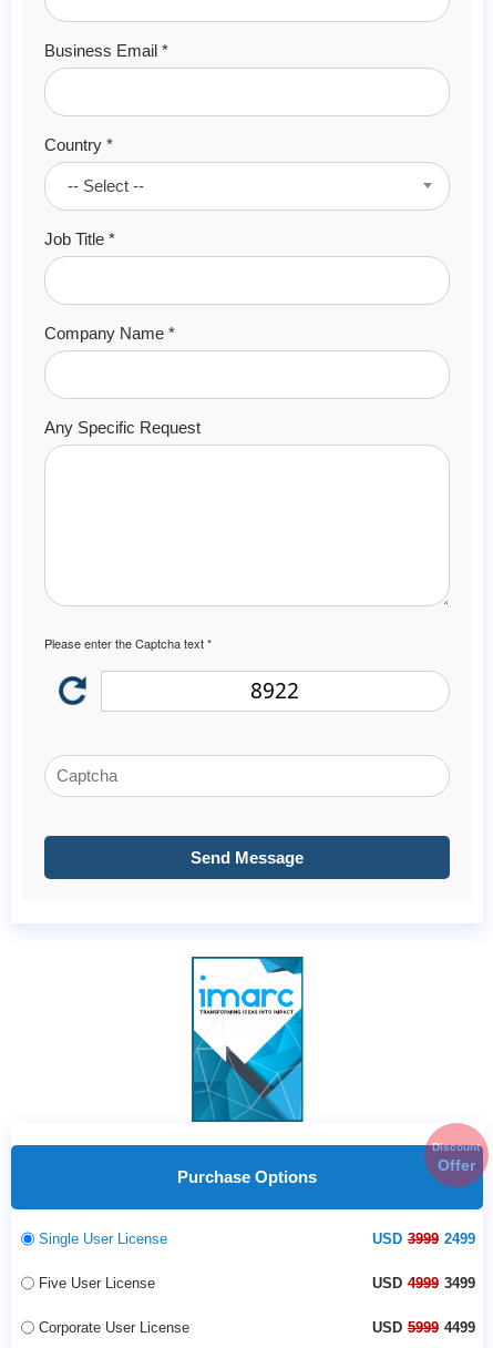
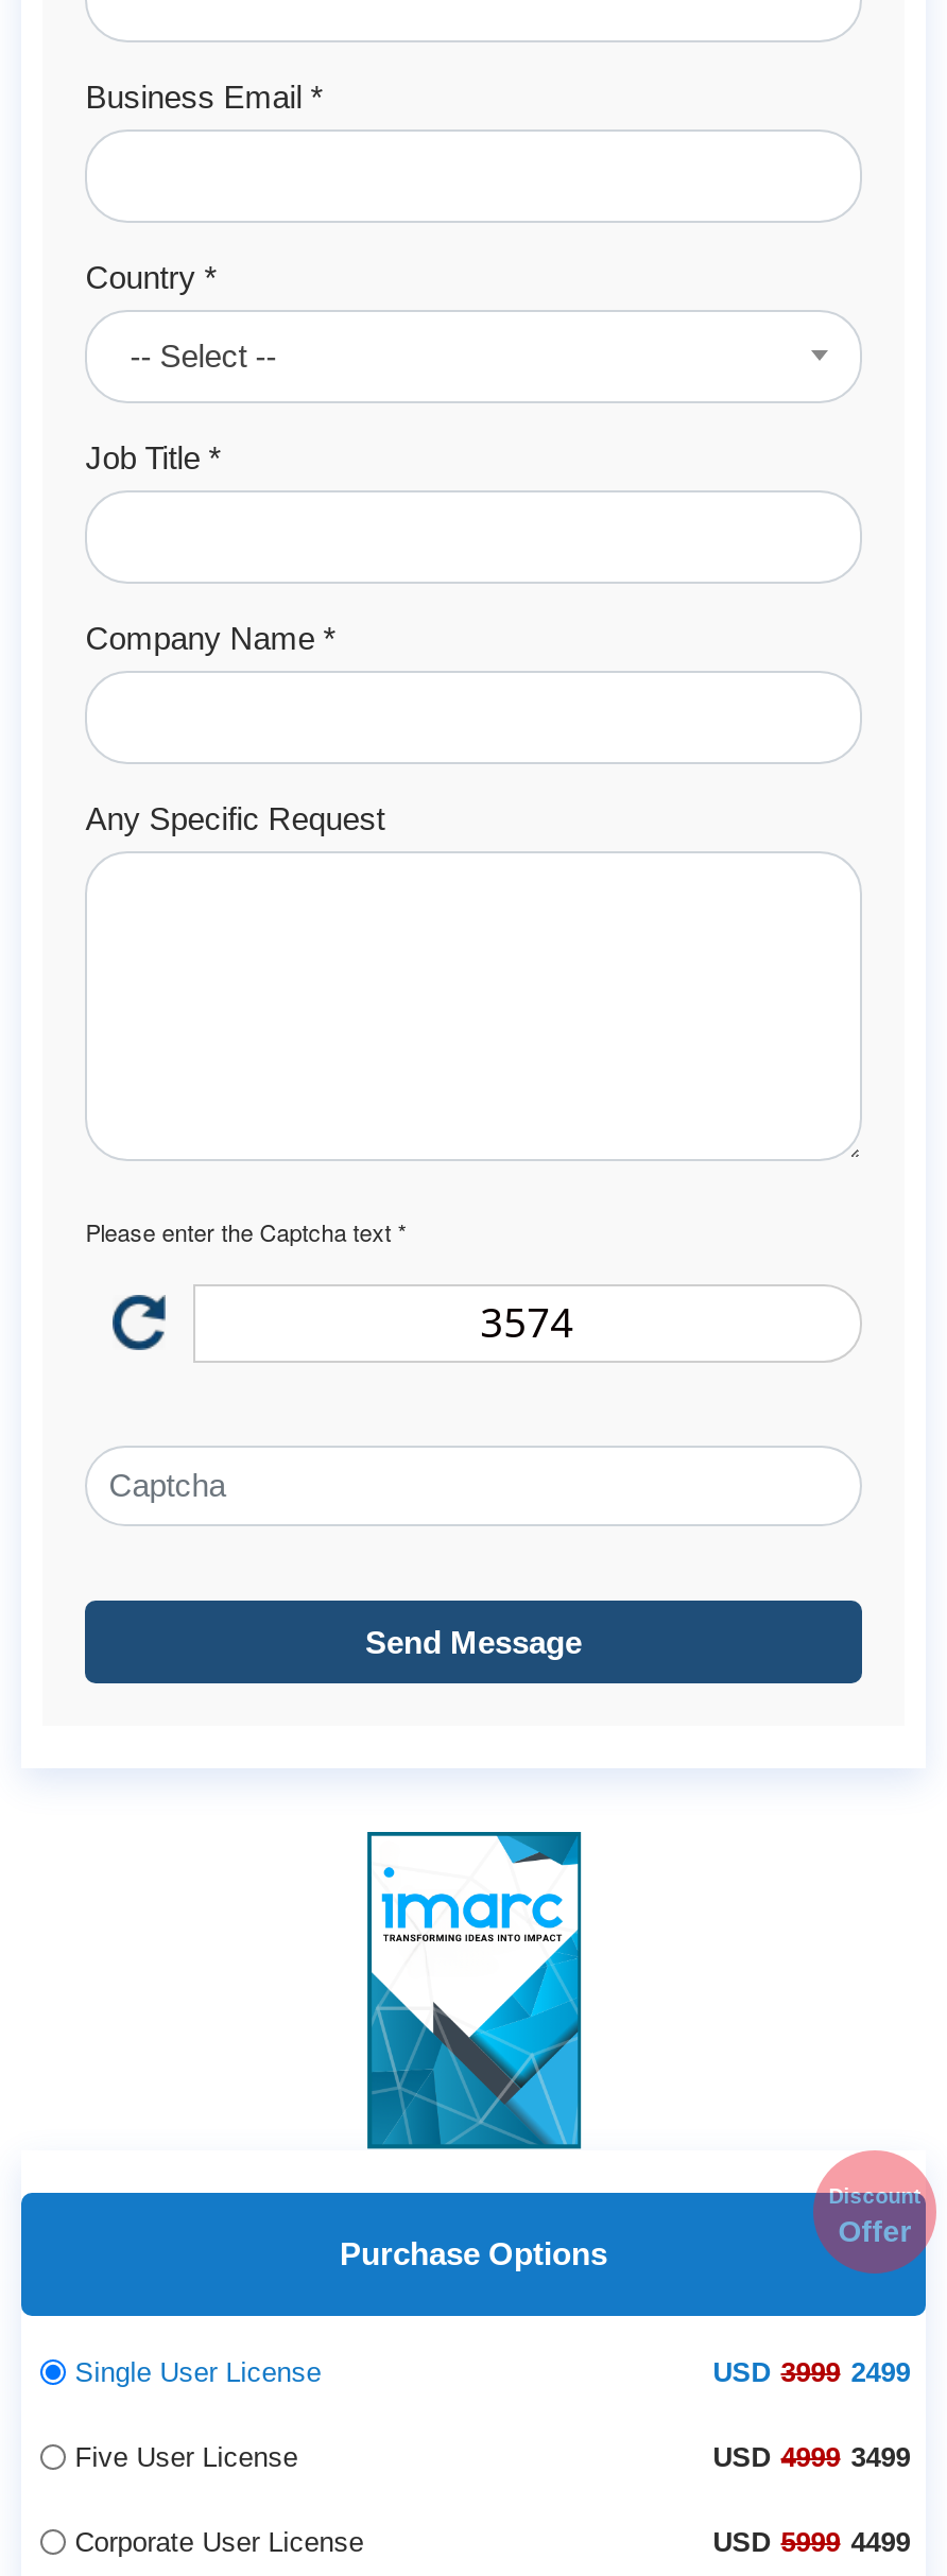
[250,676,299,705] 8922 -> [480,1294,574,1349] 3574

